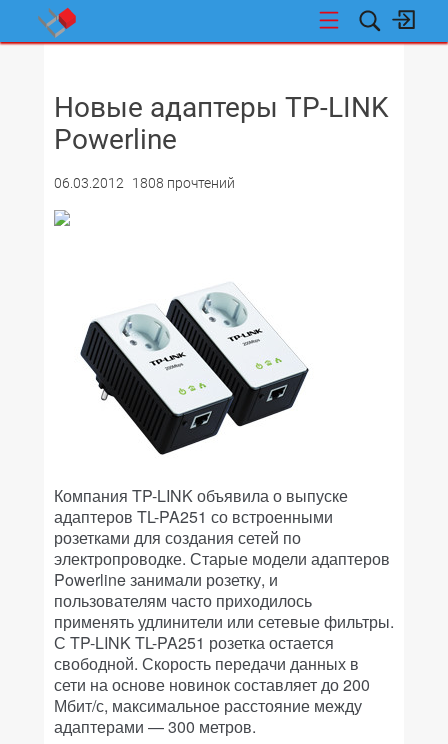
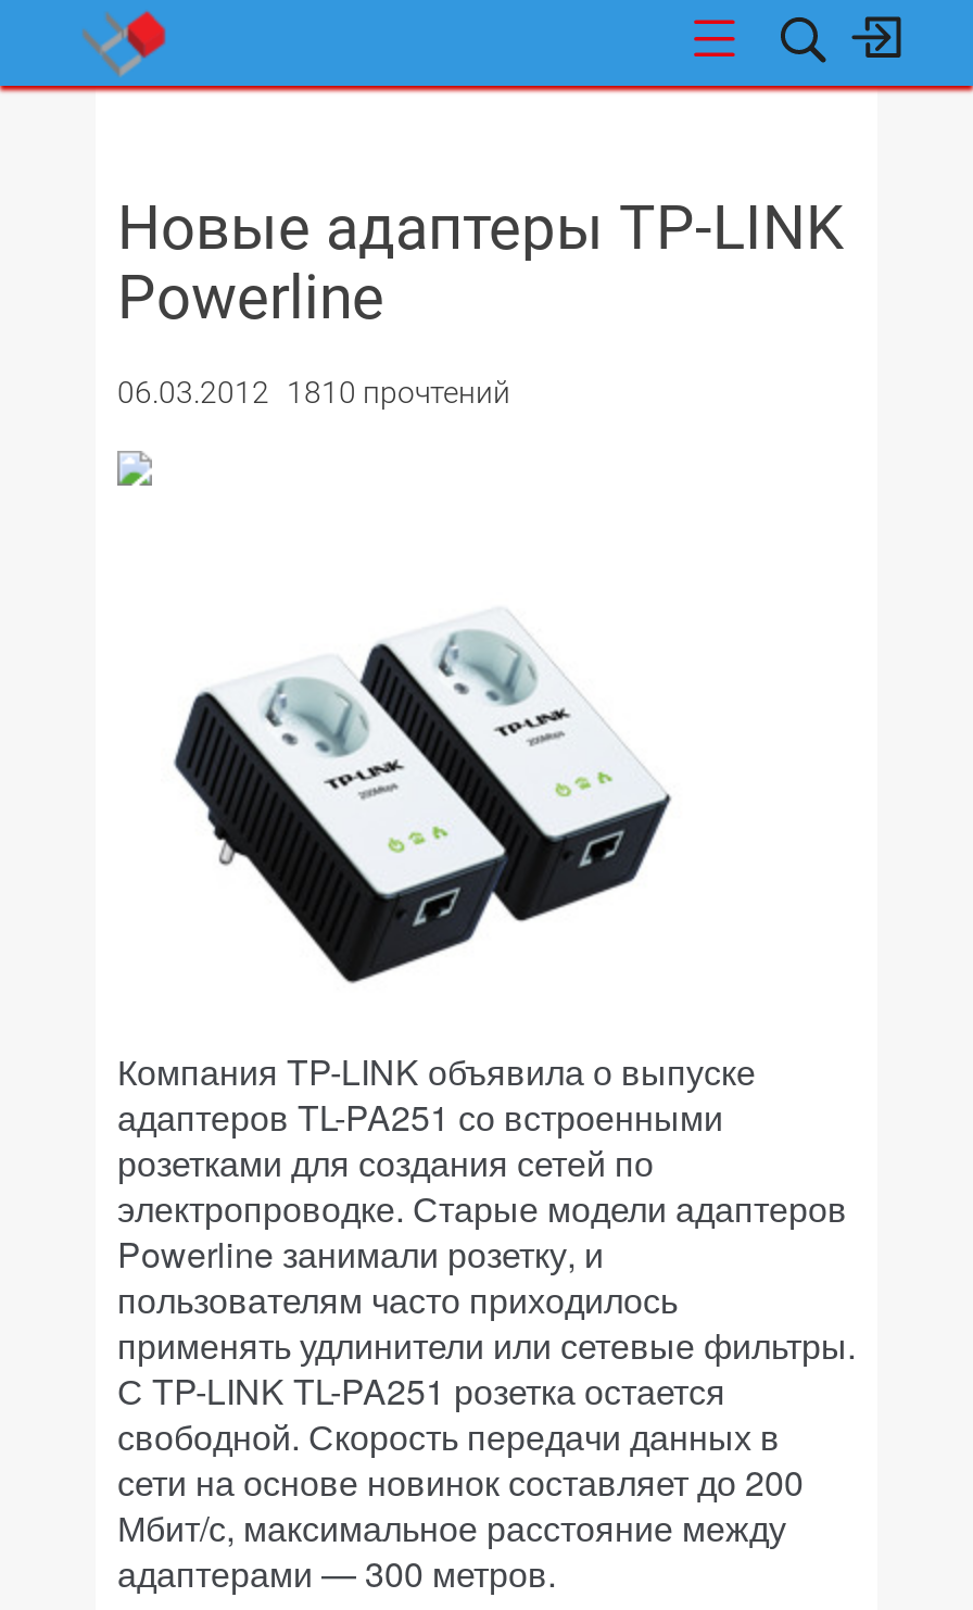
[54,175,235,191] 06.03.2012 1808 прочтений -> [117,375,510,410] 06.03.2012 1810 прочтений

